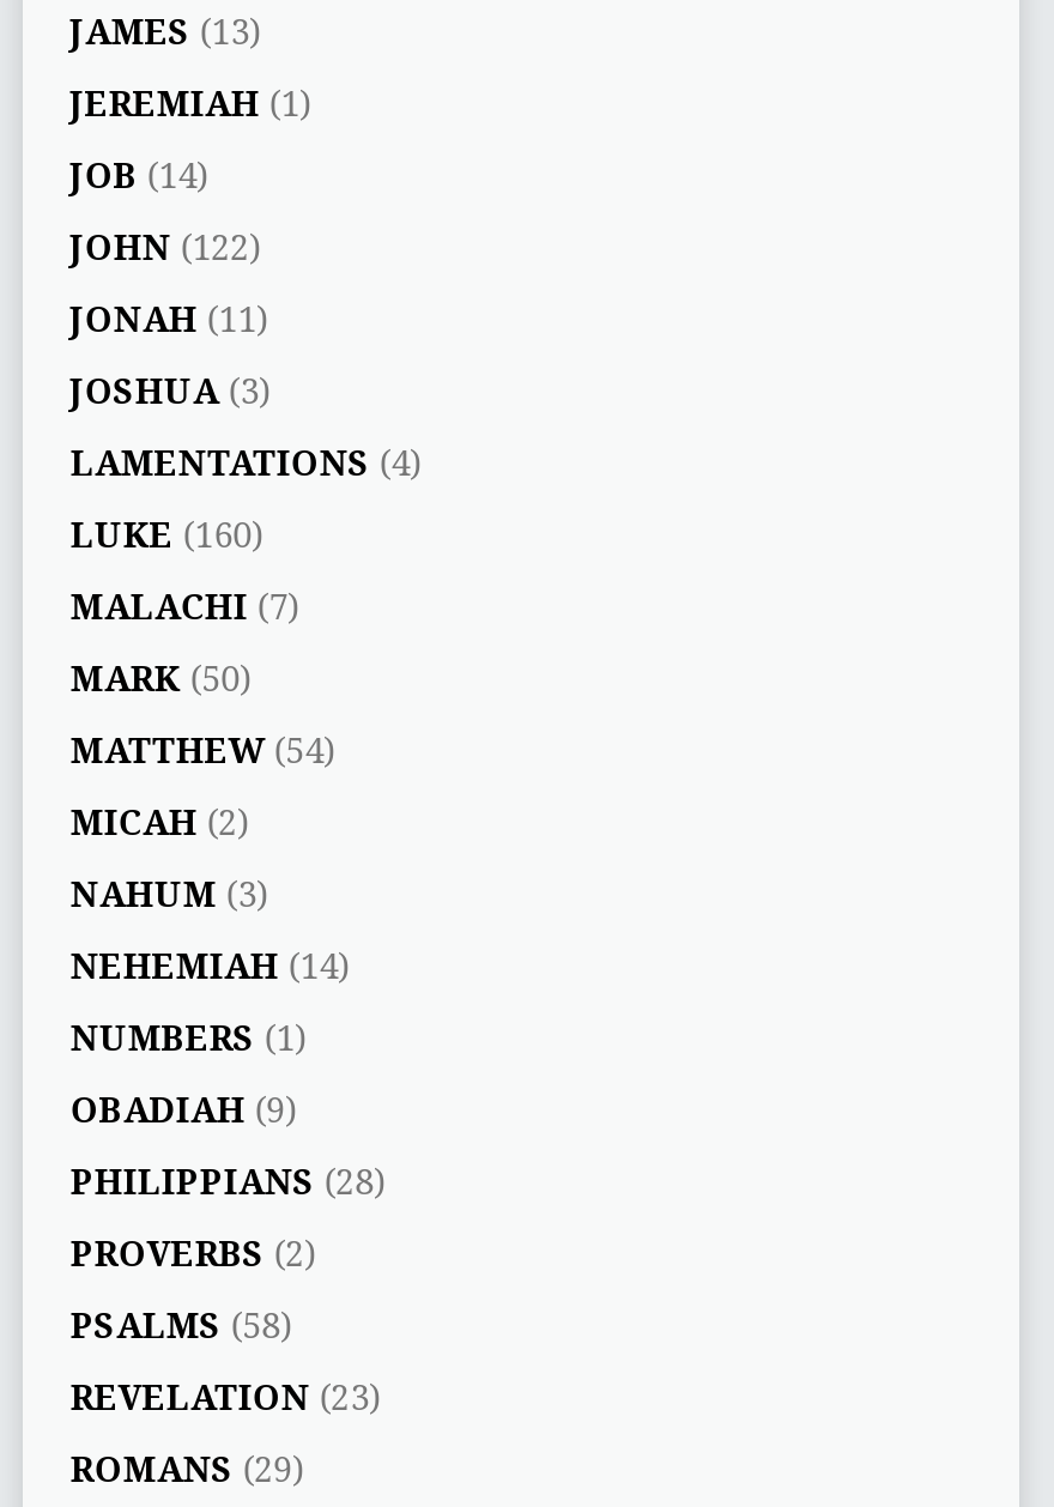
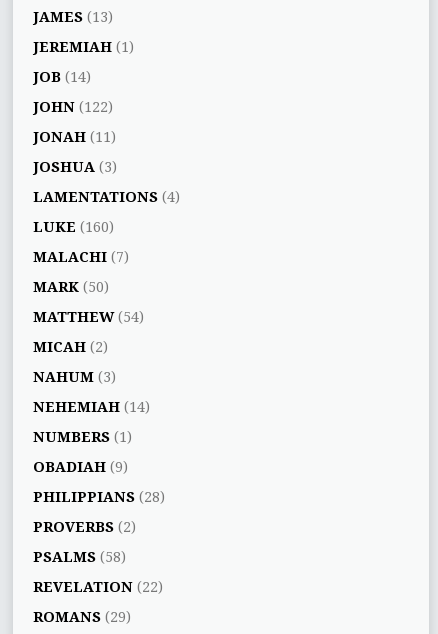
[70,1379,381,1417] REVELATION (23) -> [33,579,163,595] REVELATION (22)

